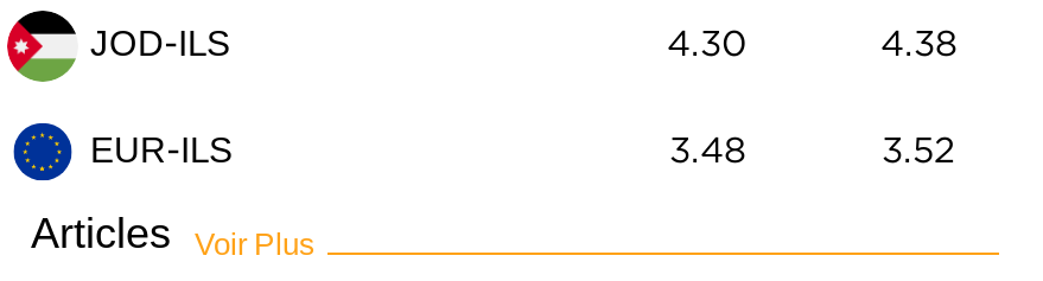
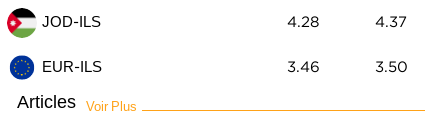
[667,19,748,72] 4.30 -> [287,12,319,34] 4.28
[880,19,956,72] 4.38 -> [375,12,407,34] 4.37
[669,126,745,178] 3.48 -> [286,57,319,79] 3.46
[882,126,955,178] 3.52 -> [374,57,407,79] 3.50

